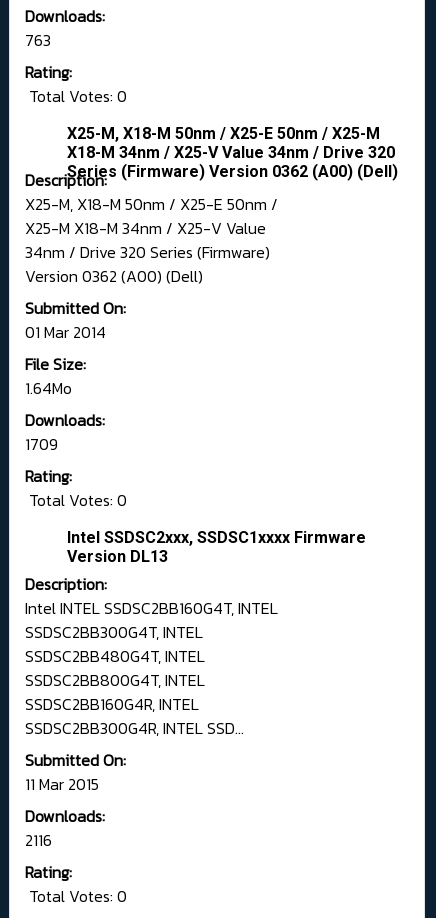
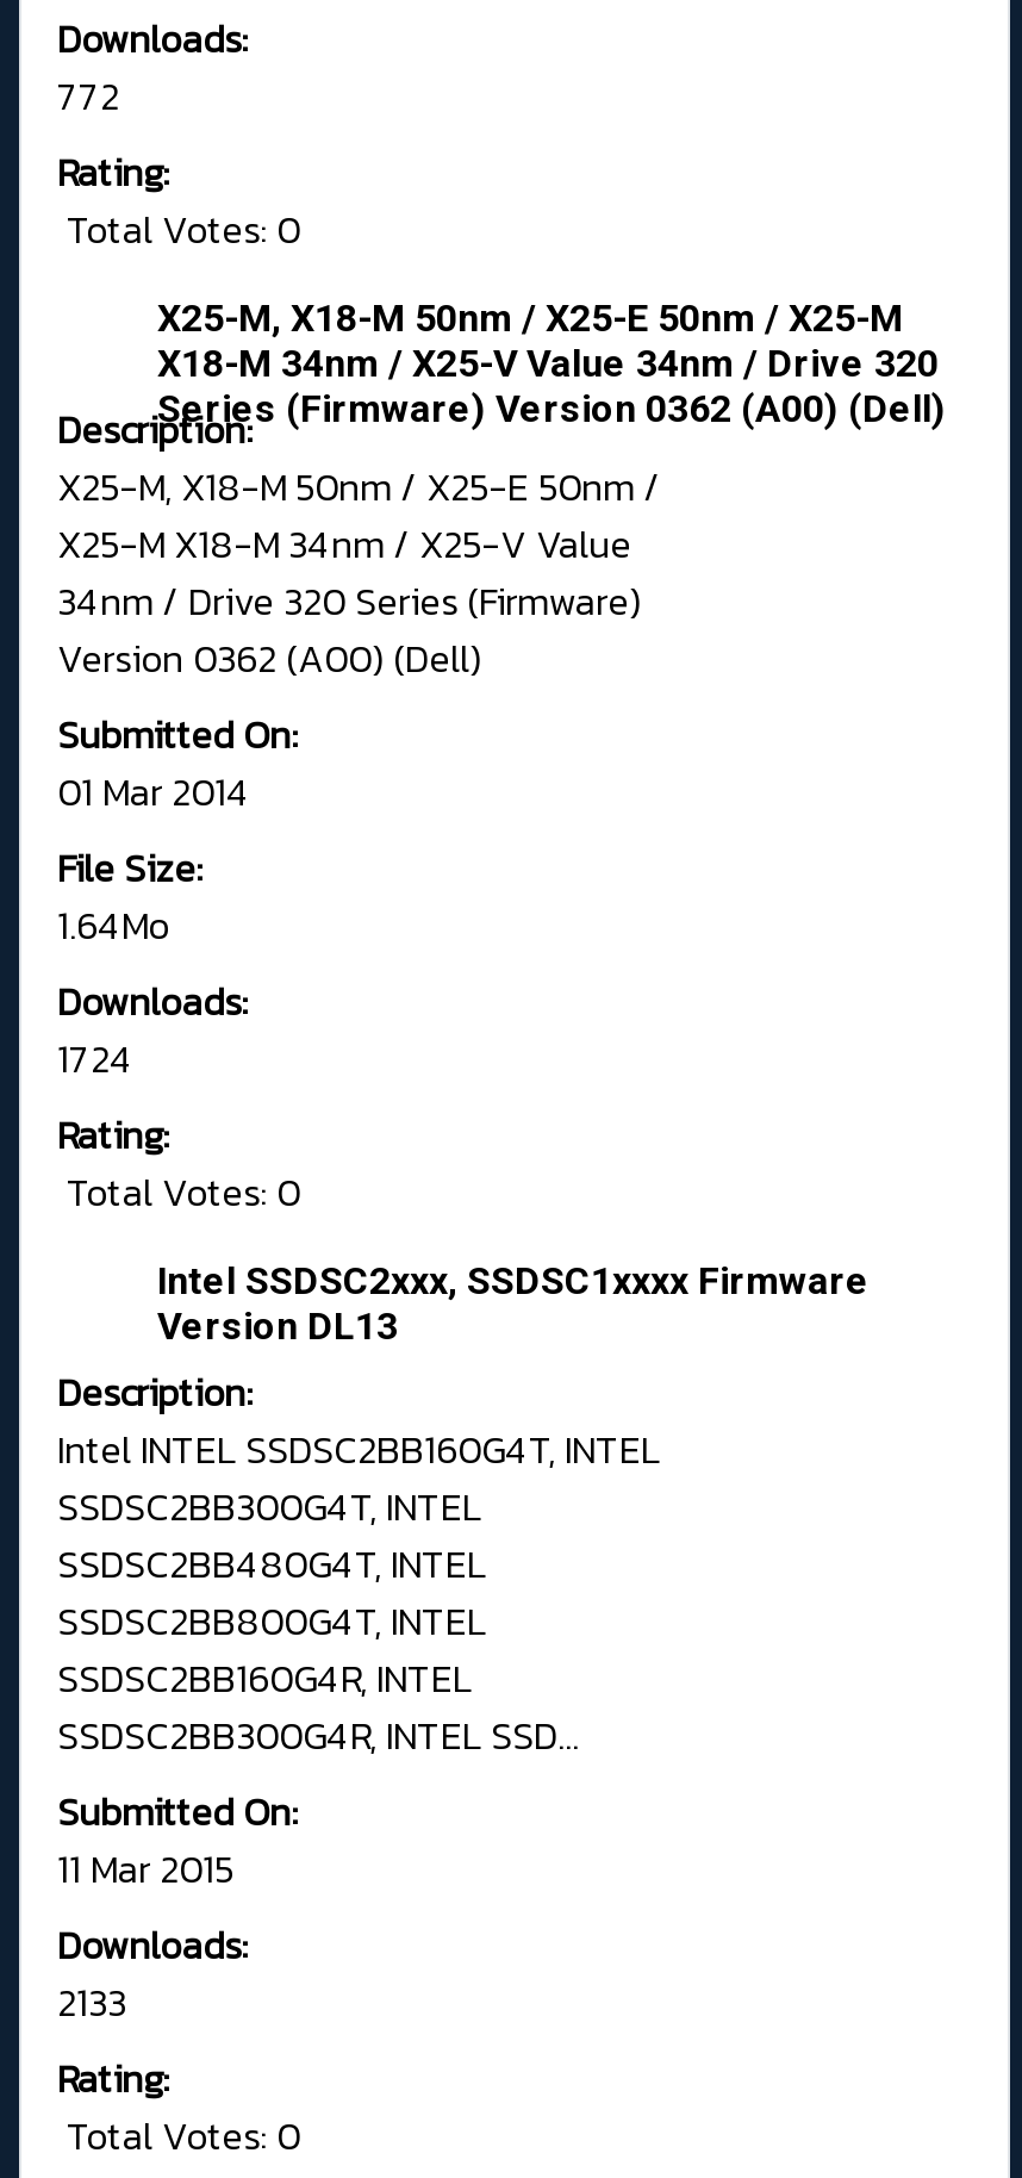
[25,28,51,52] 763 -> [57,68,119,125] 772
[25,432,58,456] 1709 -> [57,1031,133,1088] 1724
[25,828,52,852] 2116 -> [57,1974,126,2031] 2133

